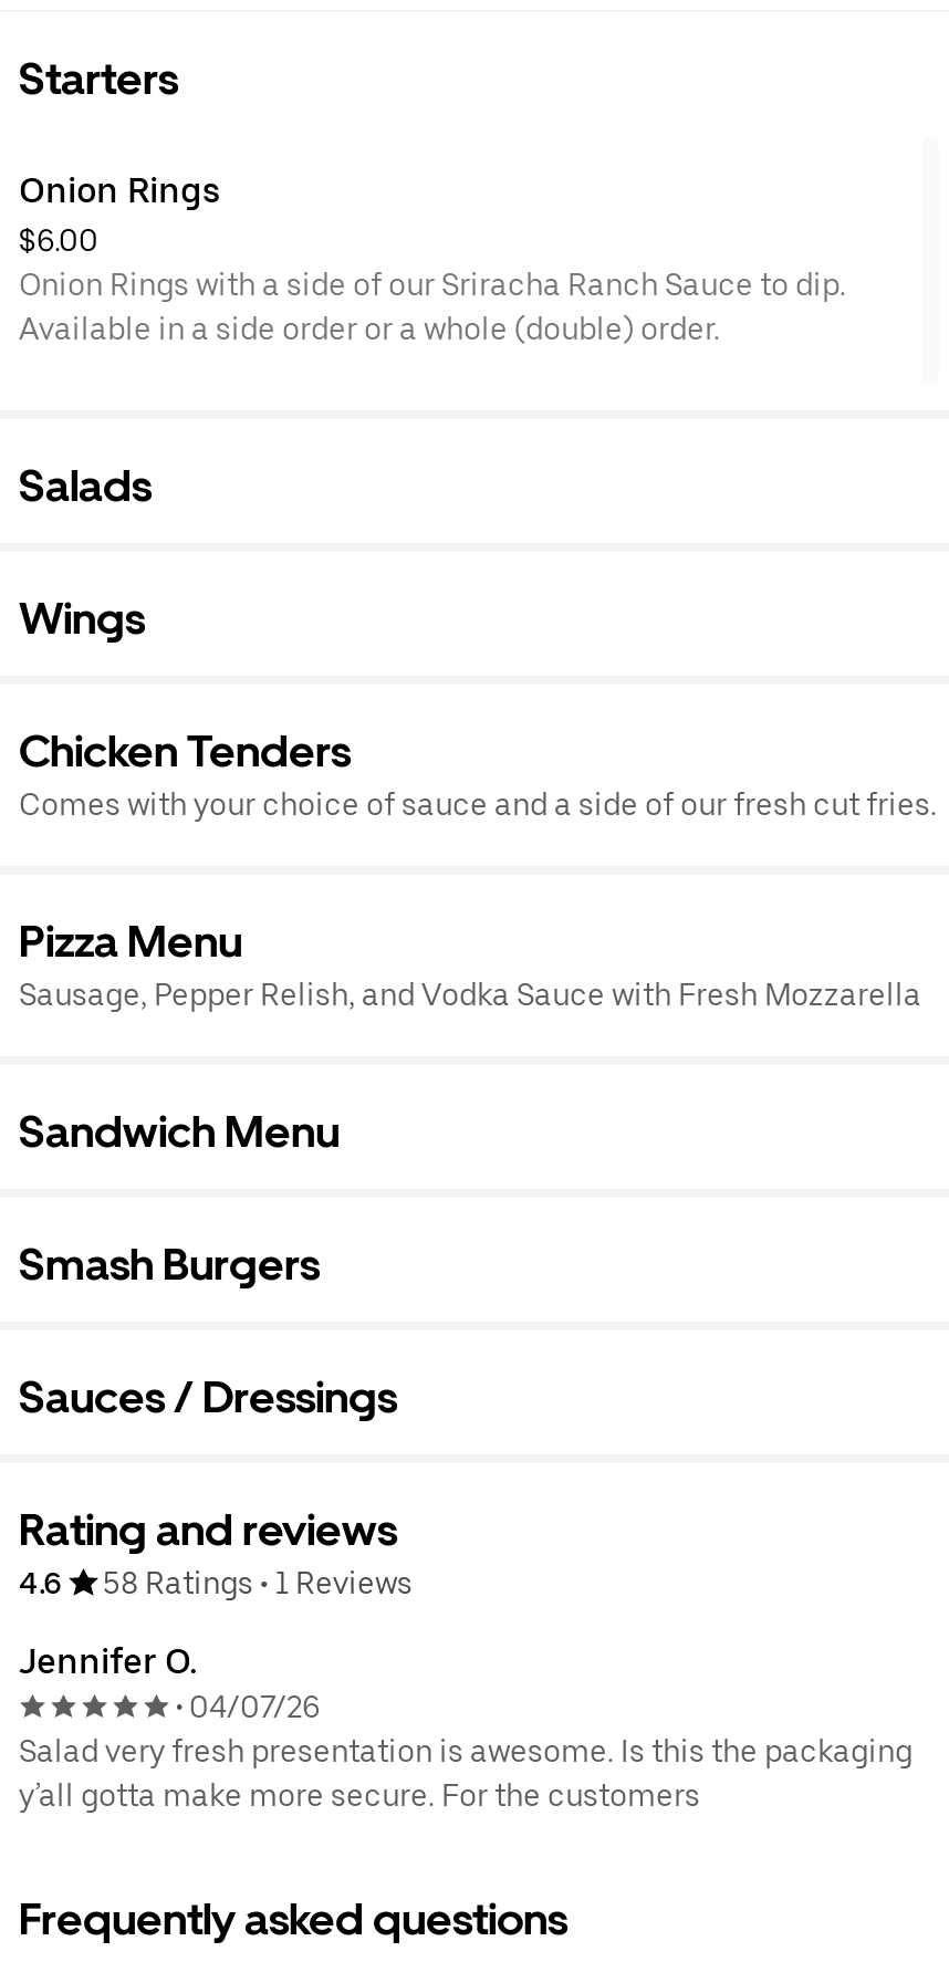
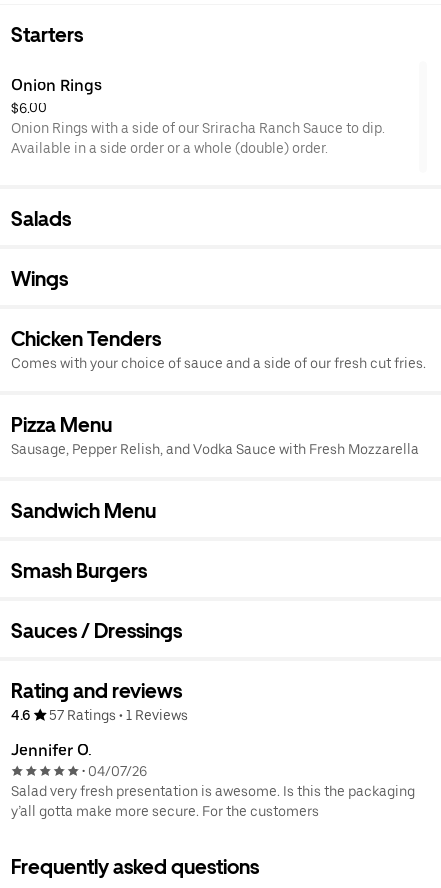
[103,1565,413,1600] 58 Ratings • 1 Reviews -> [49,706,188,722] 57 Ratings • 1 Reviews

